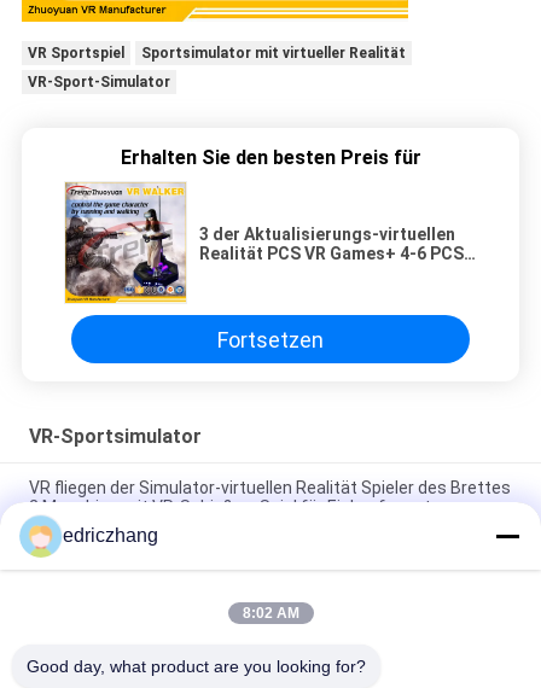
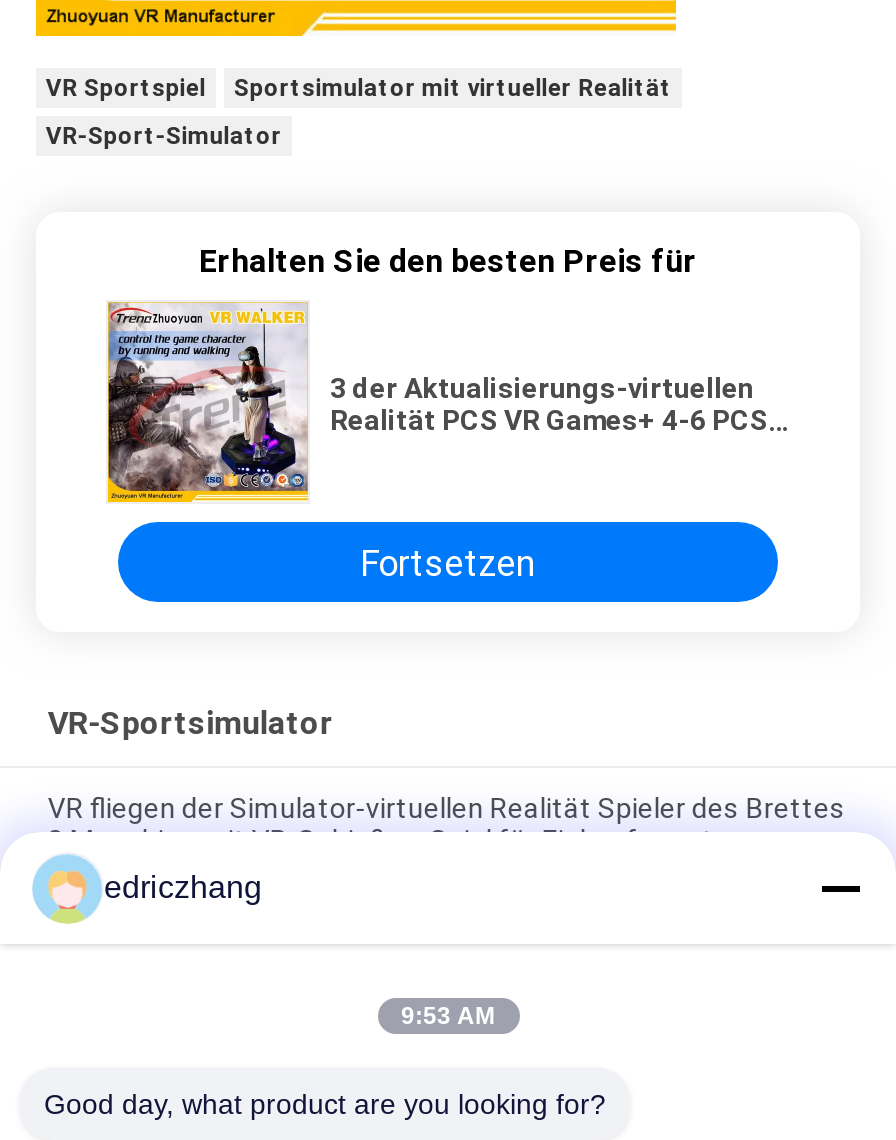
[242,605,299,622] 8:02 AM -> [401,1002,495,1030] 9:53 AM

